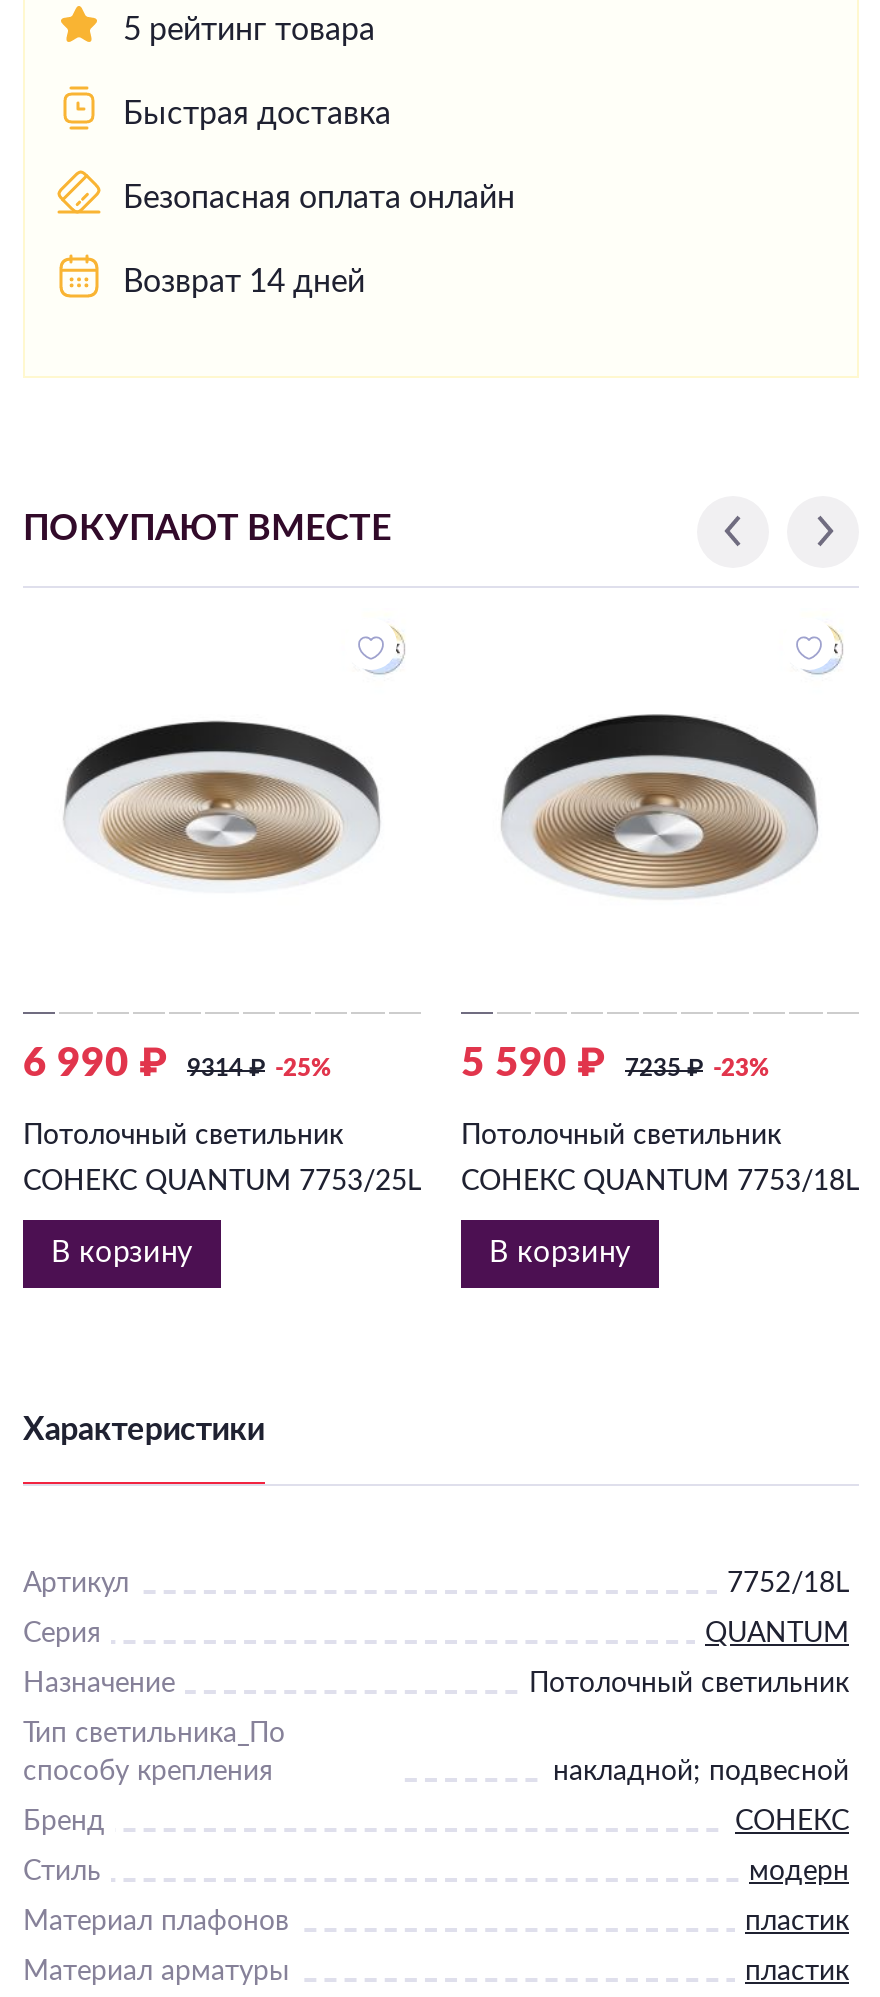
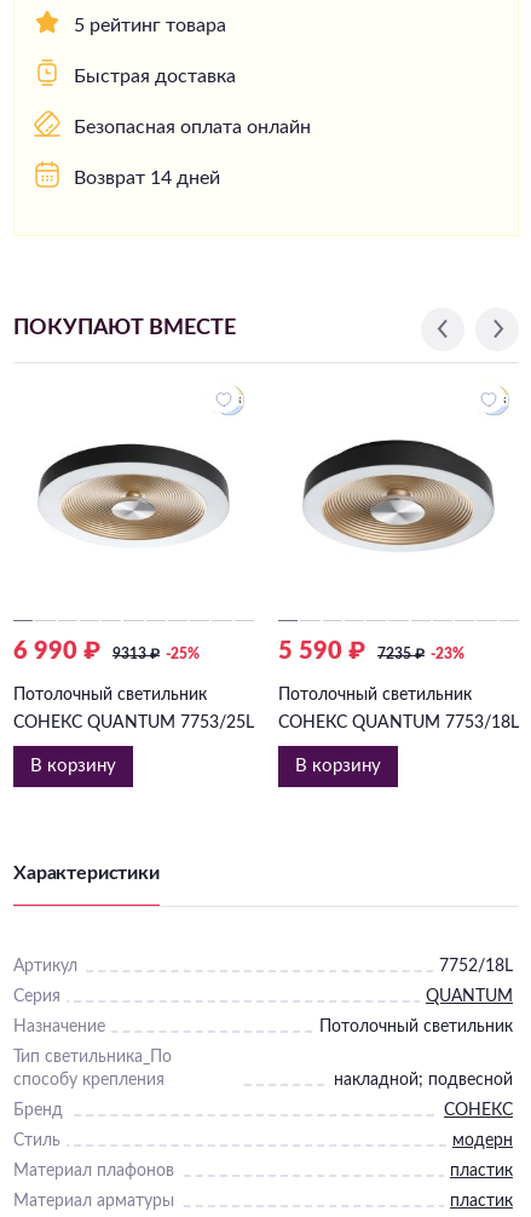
[23,1043,331,1083] 6 990 ₽ 9314₽ -25% -> [13,639,200,663] 6 990 ₽ 9313₽ -25%

